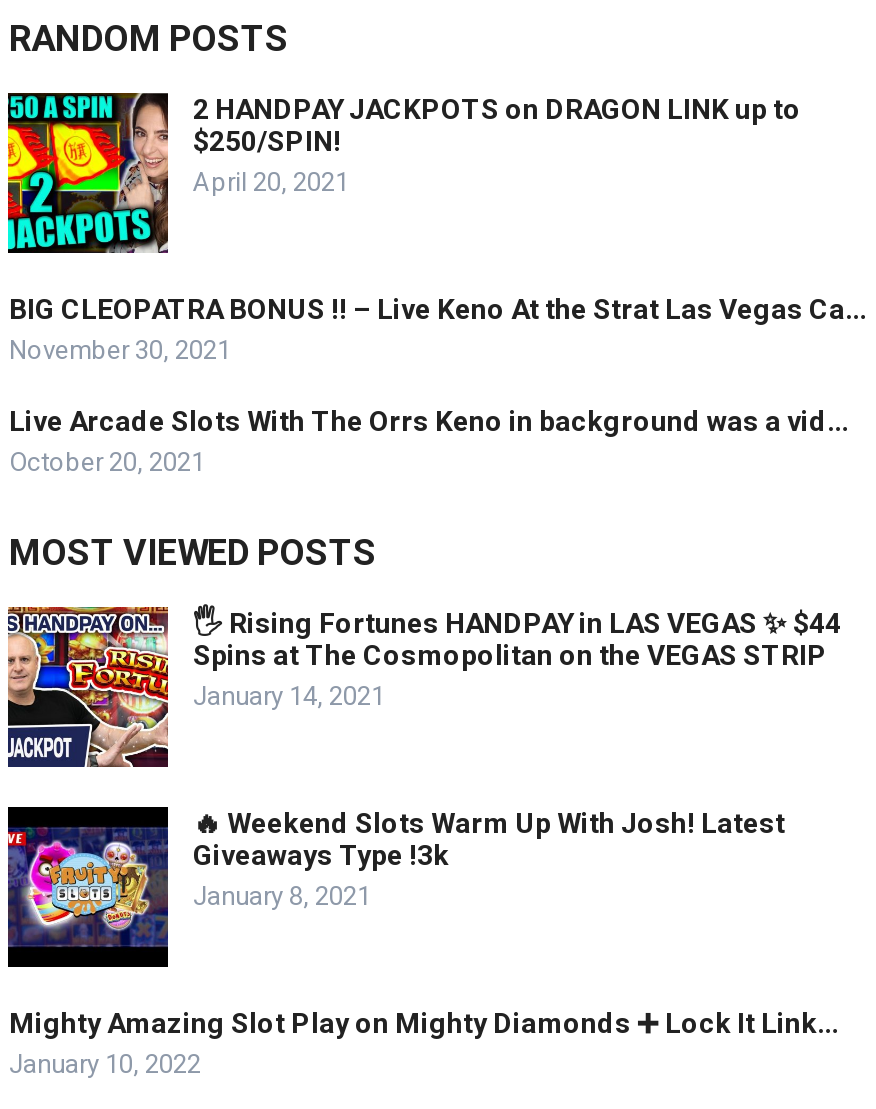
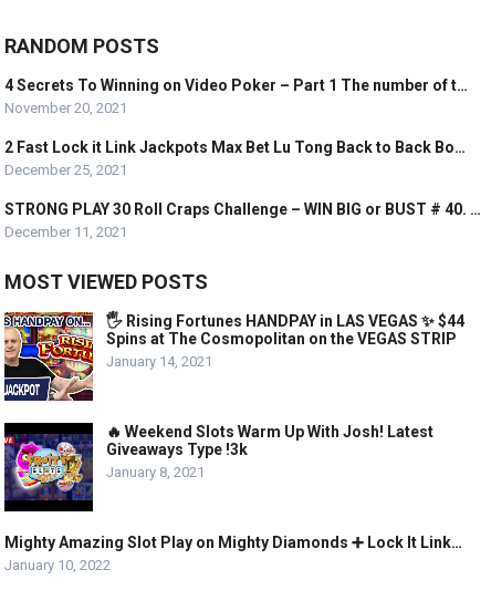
[193,93,801,197] 2 HANDPAY JACKPOTS on DRAGON LINK up to | $250/SPIN! | April 20, 2021 -> [5,76,468,116] 4 Secrets To Winning on Video Poker – Part 1 The number of t… | November 20, 2021
[9,293,865,365] BIG CLEOPATRA BONUS !! – Live Keno At the Strat Las Vegas Ca… | November 30, 2021 -> [5,138,466,178] 2 Fast Lock it Link Jackpots Max Bet Lu Tong Back to Back Bo… | December 25, 2021
[9,405,847,477] Live Arcade Slots With The Orrs Keno in background was a vid… | October 20, 2021 -> [5,200,482,240] STRONG PLAY 30 Roll Craps Challenge – WIN BIG or BUST # 40. … | December 11, 2021

